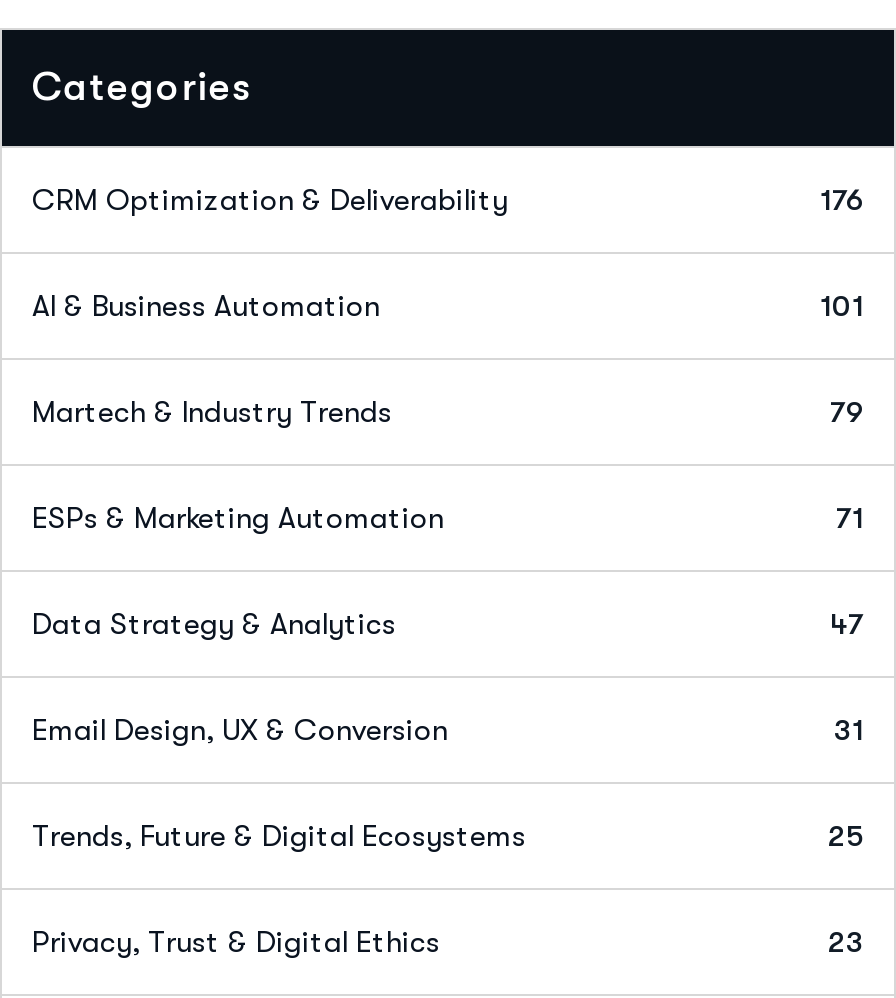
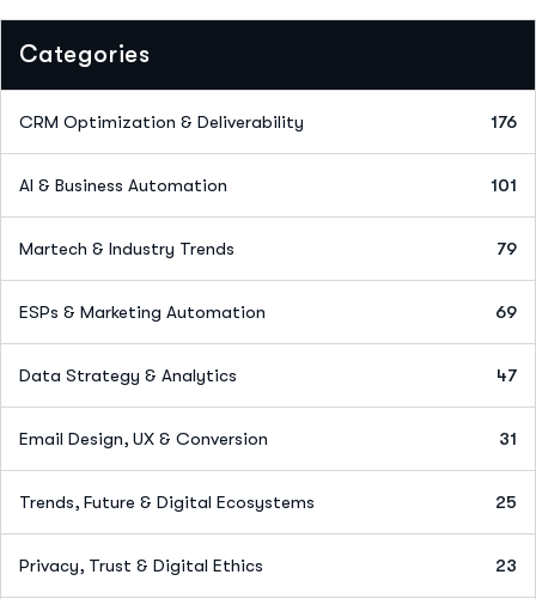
[836,501,864,537] 71 -> [495,302,517,323] 69

